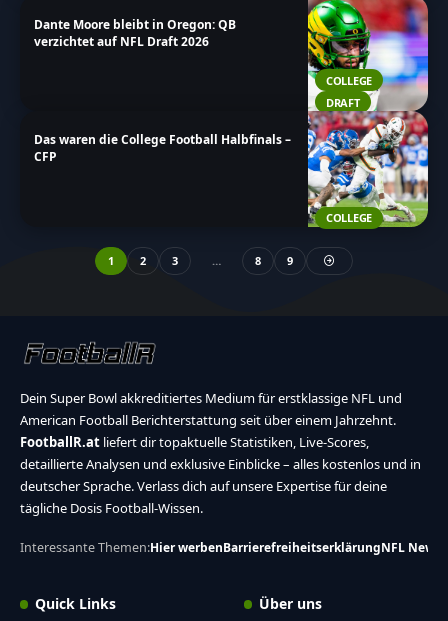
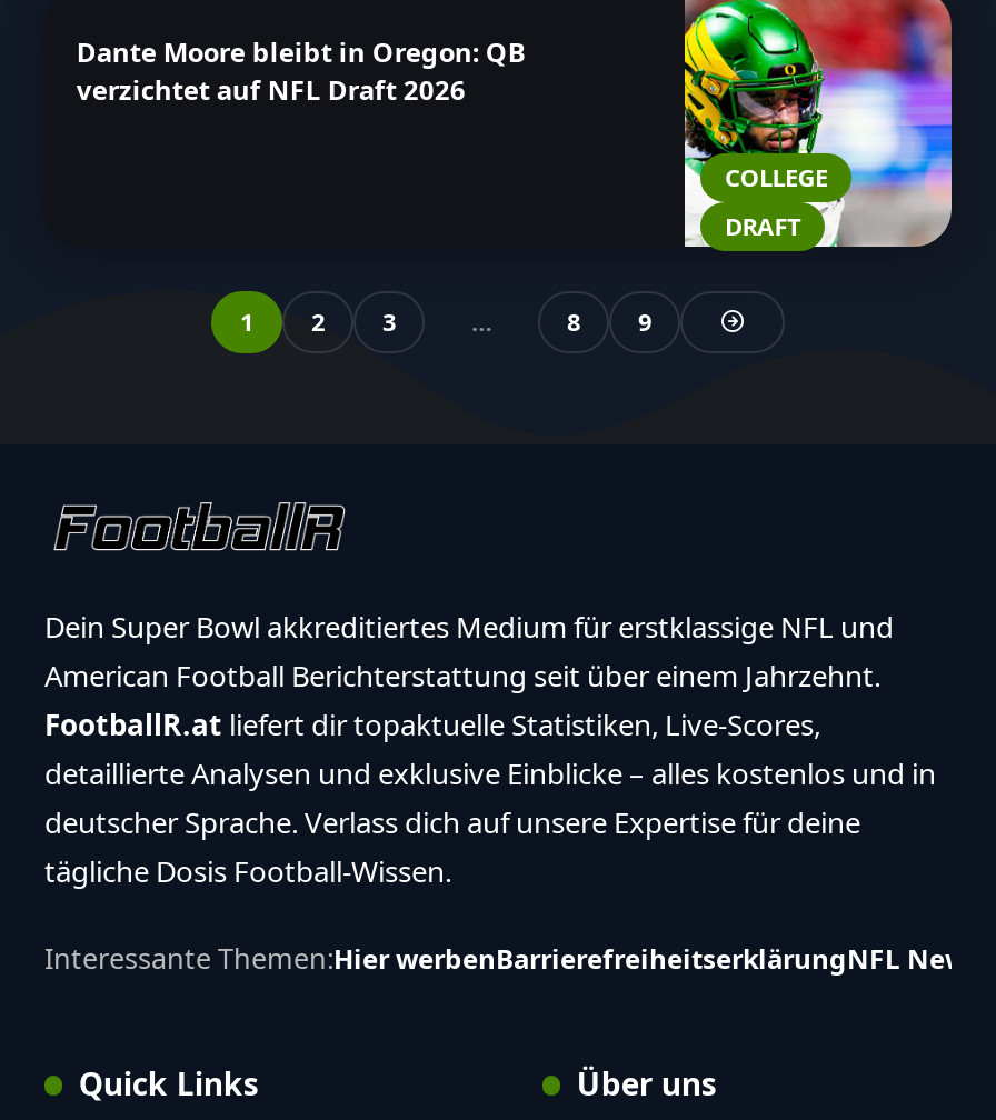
[307,110,429,228] [image] | COLLEGE -> none
[34,131,291,165] Das waren die College Football Halbfinals – | CFP -> none

